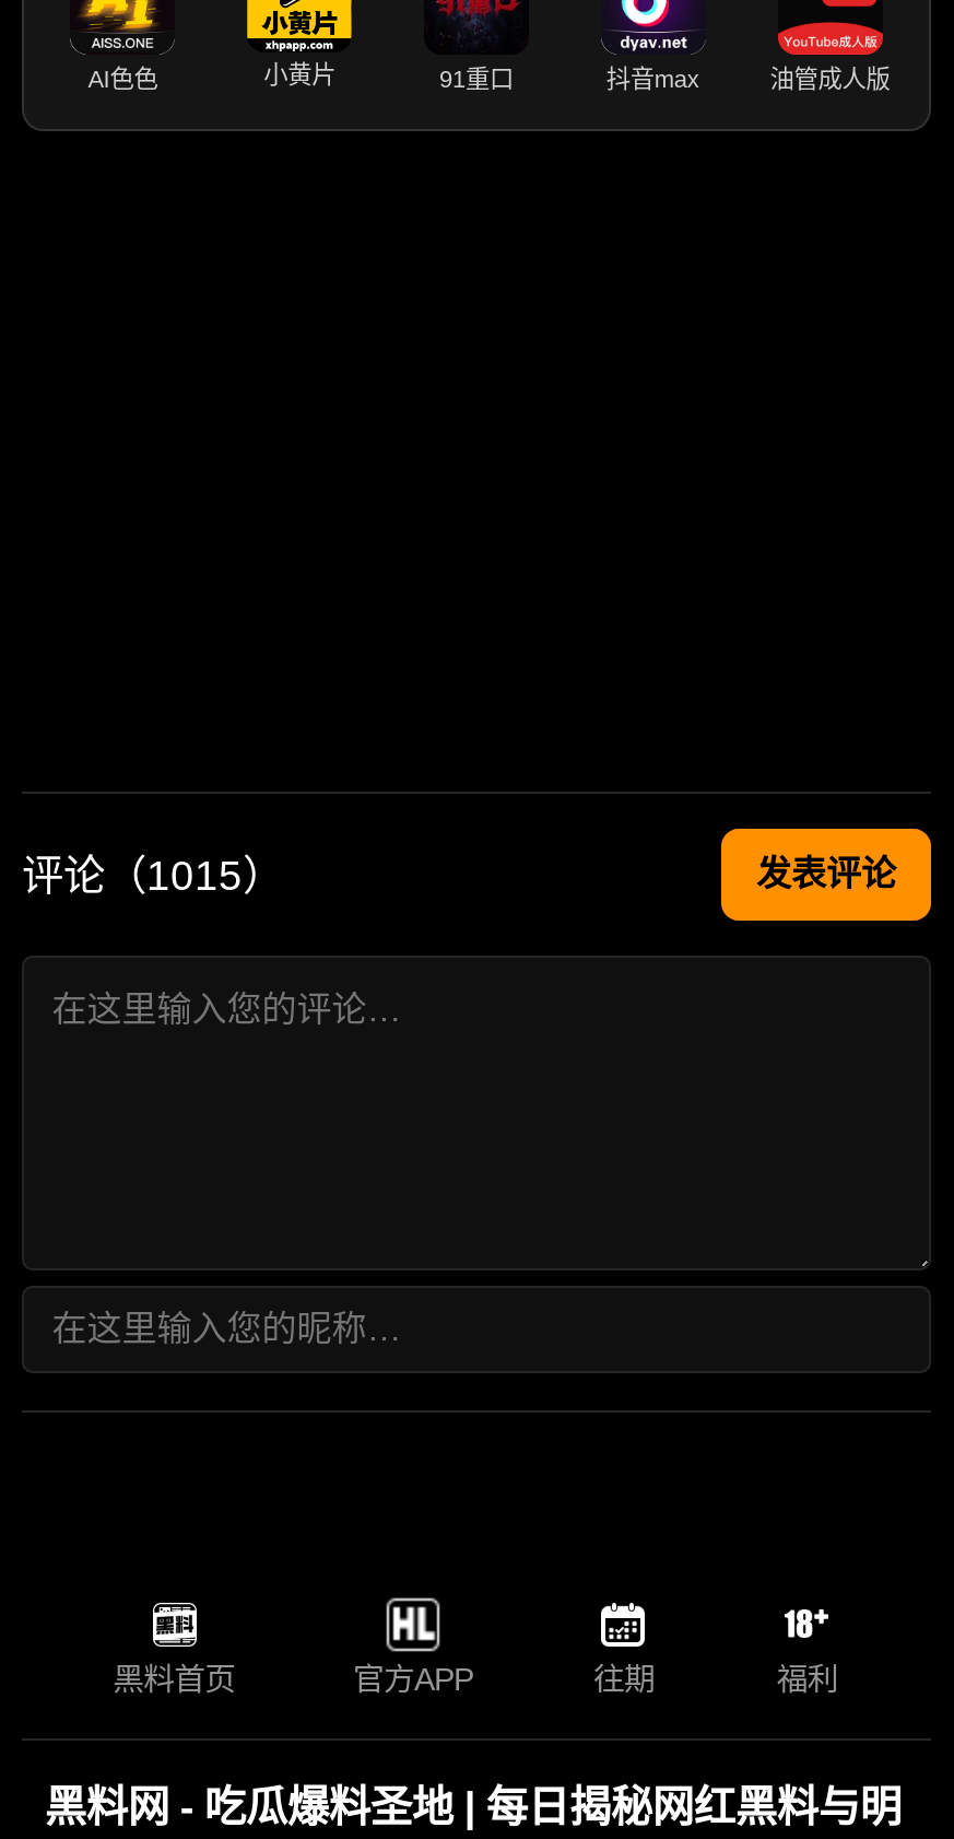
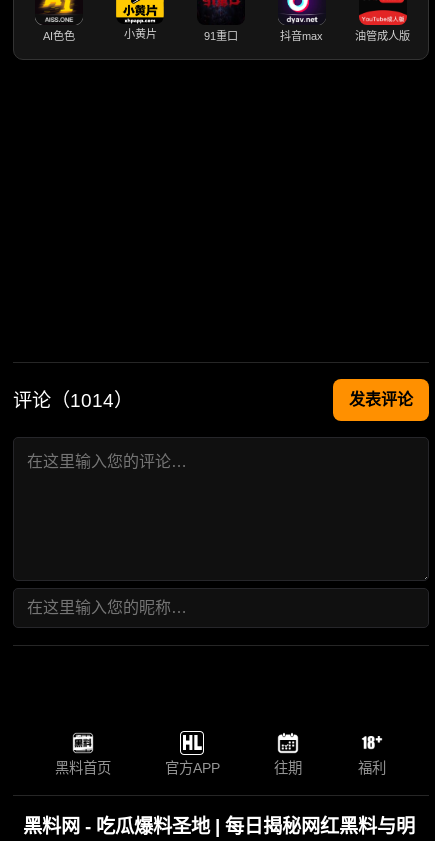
[22,852,284,898] 评论（1015） -> [13,389,133,410] 评论（1014）

